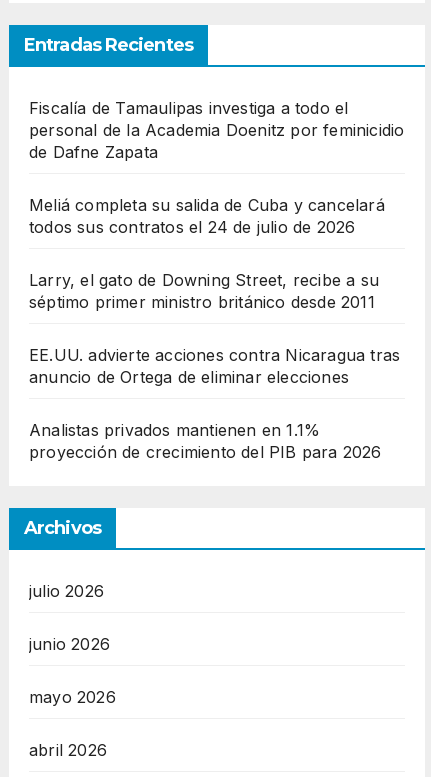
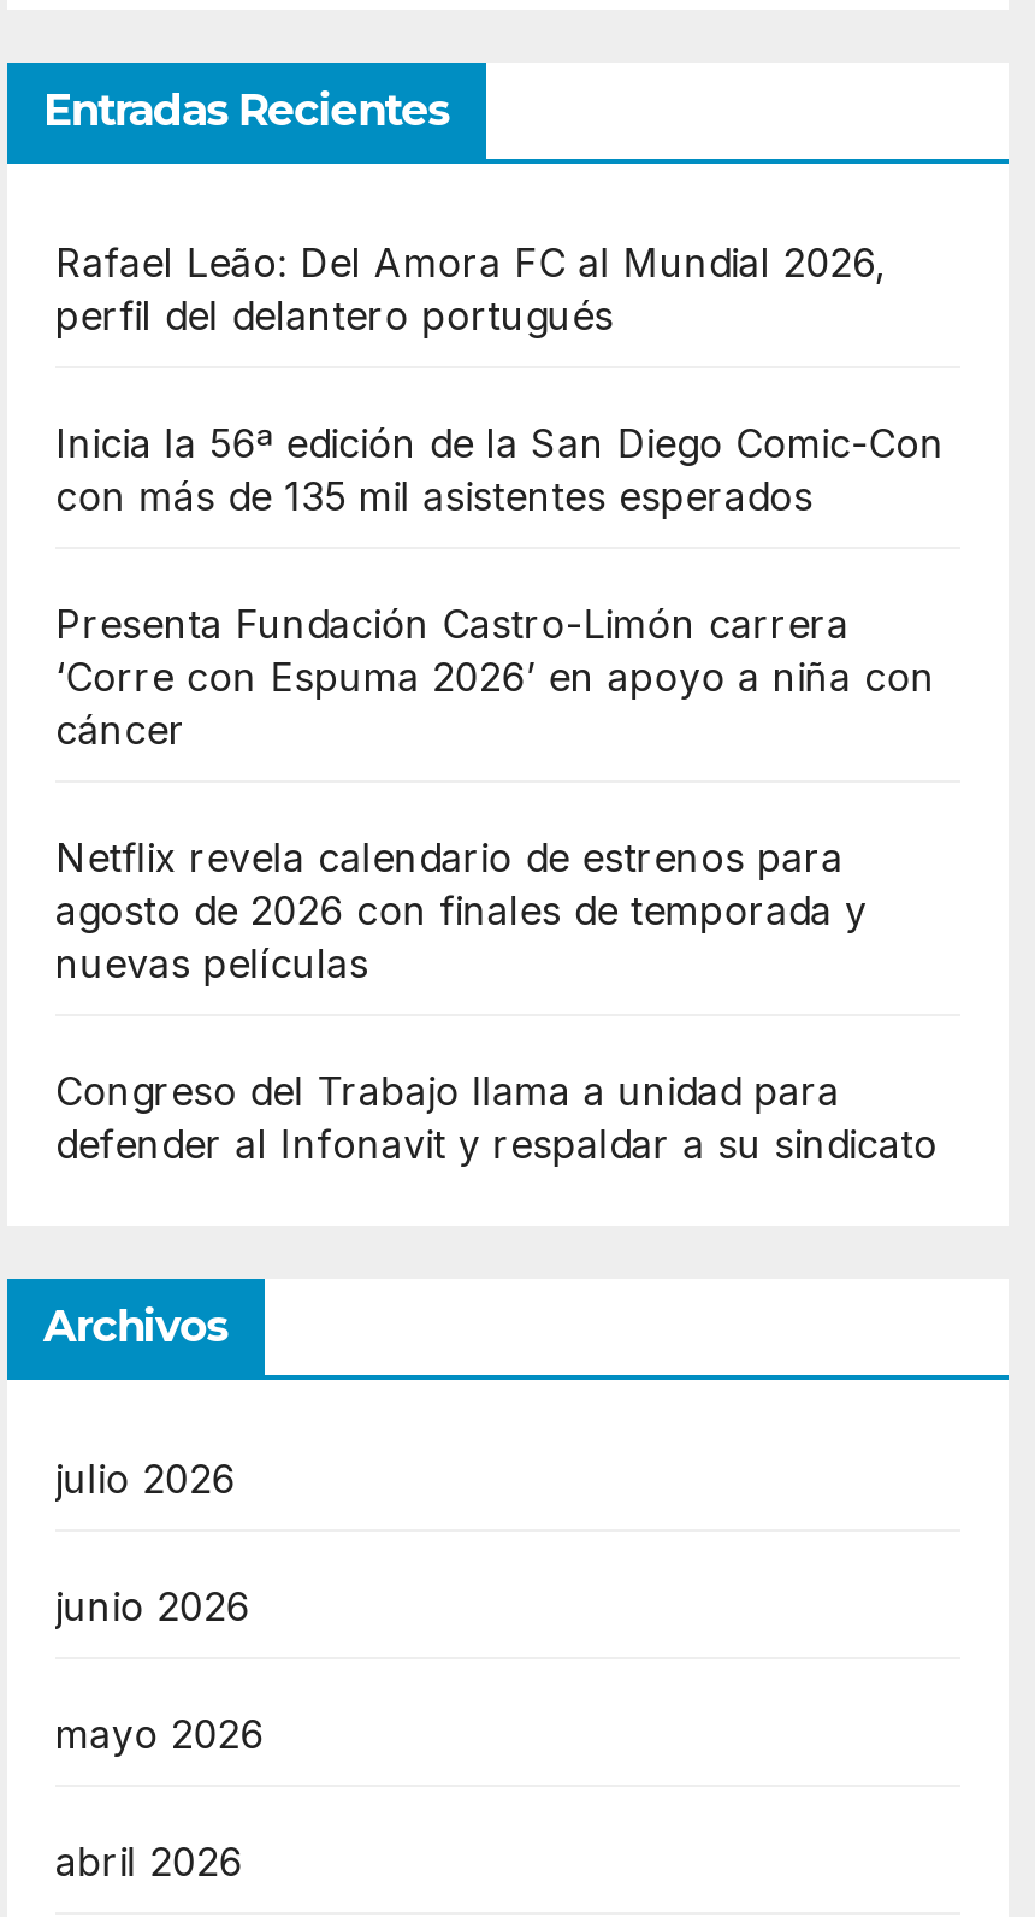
[29,98,404,162] Fiscalía de Tamaulipas investiga a todo el | personal de la Academia Doenitz por feminicidio | de Dafne Zapata -> [55,239,887,341] Rafael Leão: Del Amora FC al Mundial 2026, | perfil del delantero portugués
[29,195,385,237] Meliá completa su salida de Cuba y cancelará | todos sus contratos el 24 de julio de 2026 -> [55,420,944,521] Inicia la 56ª edición de la San Diego Comic-Con | con más de 135 mil asistentes esperados
[29,270,379,312] Larry, el gato de Downing Street, recibe a su | séptimo primer ministro británico desde 2011 -> [55,601,935,755] Presenta Fundación Castro-Limón carrera | ‘Corre con Espuma 2026’ en apoyo a niña con | cáncer
[29,345,400,387] EE.UU. advierte acciones contra Nicaragua tras | anuncio de Ortega de eliminar elecciones -> [55,834,867,988] Netflix revela calendario de estrenos para | agosto de 2026 con finales de temporada y | nuevas películas
[29,420,382,462] Analistas privados mantienen en 1.1% | proyección de crecimiento del PIB para 2026 -> [55,1068,938,1169] Congreso del Trabajo llama a unidad para | defender al Infonavit y respaldar a su sindicato

